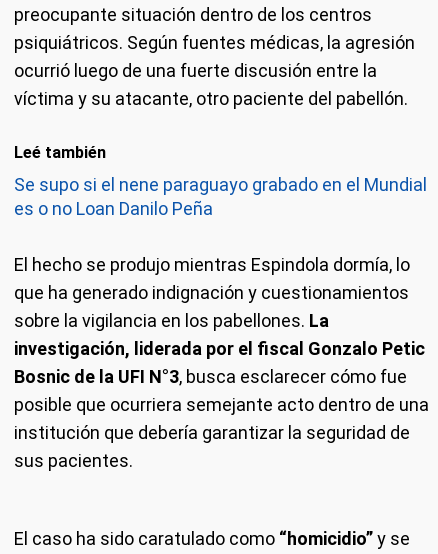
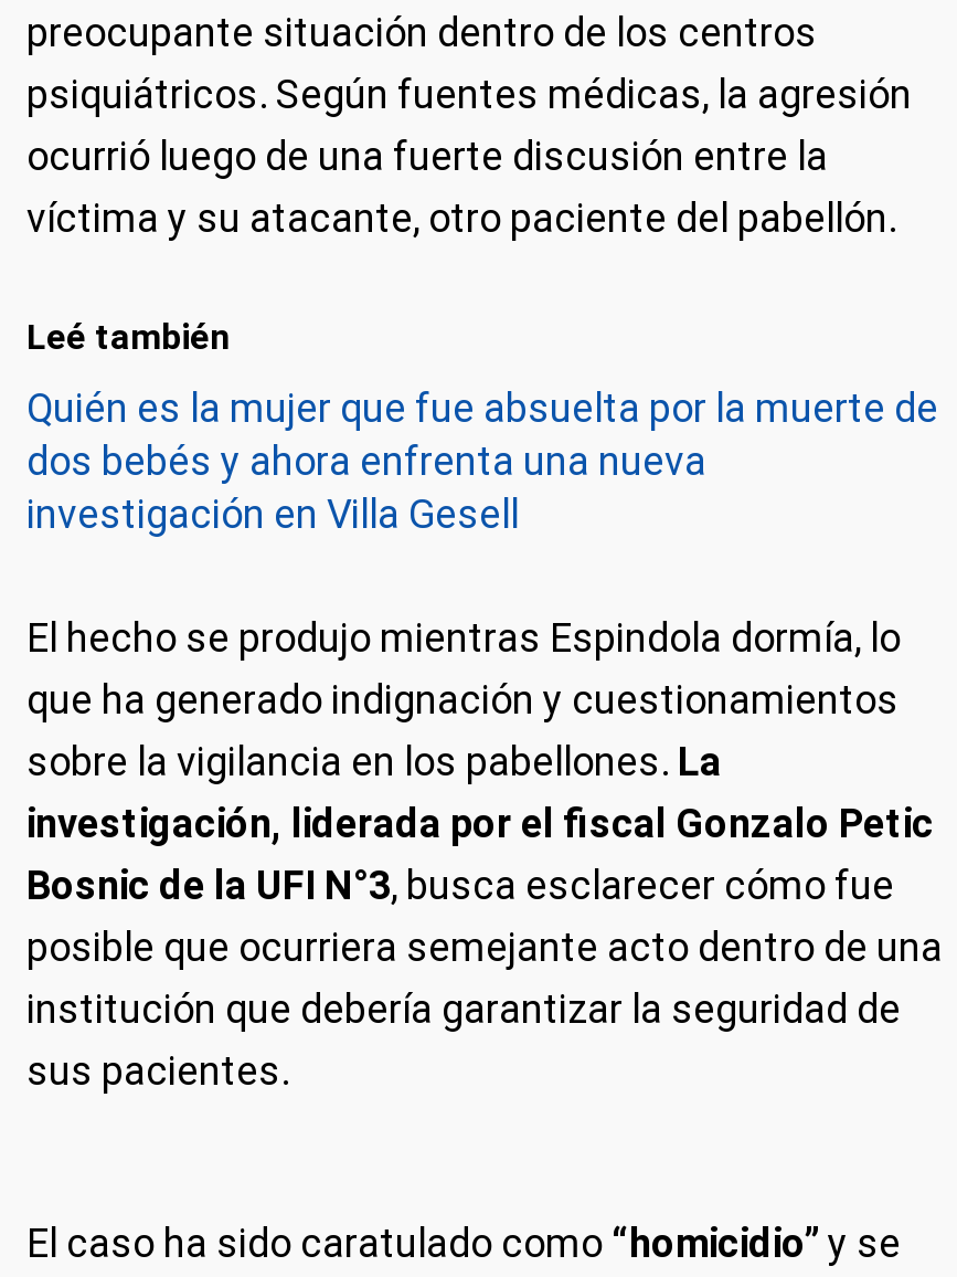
[14,174,427,219] Se supo si el nene paraguayo grabado en el Mundial | es o no Loan Danilo Peña -> [26,384,938,537] Quién es la mujer que fue absuelta por la muerte de | dos bebés y ahora enfrenta una nueva | investigación en Villa Gesell

